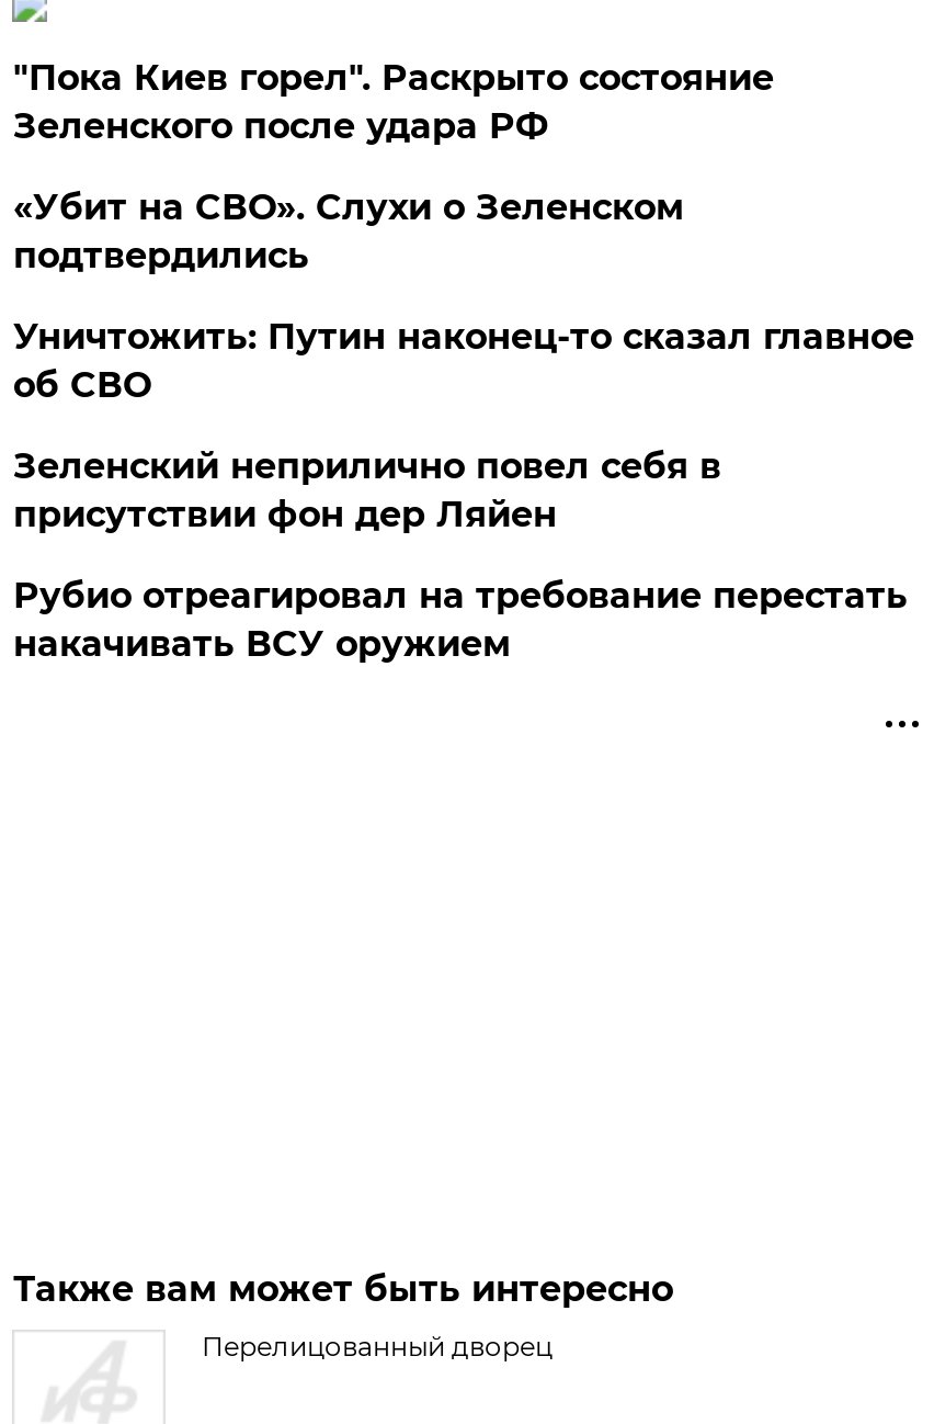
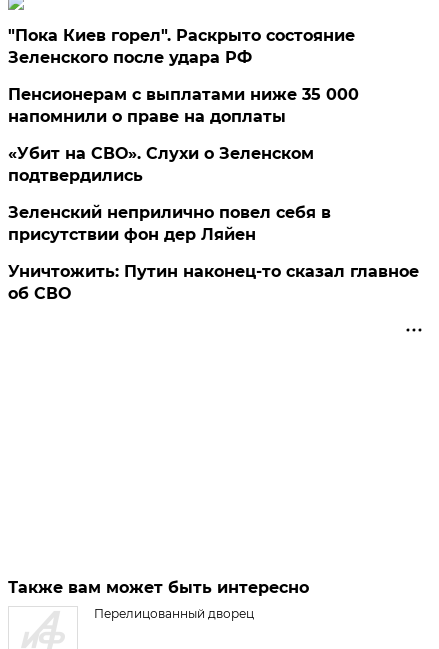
none -> [8,85,359,126] Пенсионерам с выплатами ниже 35 000 | напомнили о праве на доплаты
moved [13,187,684,276] -> [8,144,314,185]: «Убит на СВО». Слухи о Зеленском | подтвердились
moved [13,316,914,406] -> [8,262,419,303]: Уничтожить: Путин наконец-то сказал главное | об СВО
[13,575,907,665] Рубио отреагировал на требование перестать | накачивать ВСУ оружием -> none

